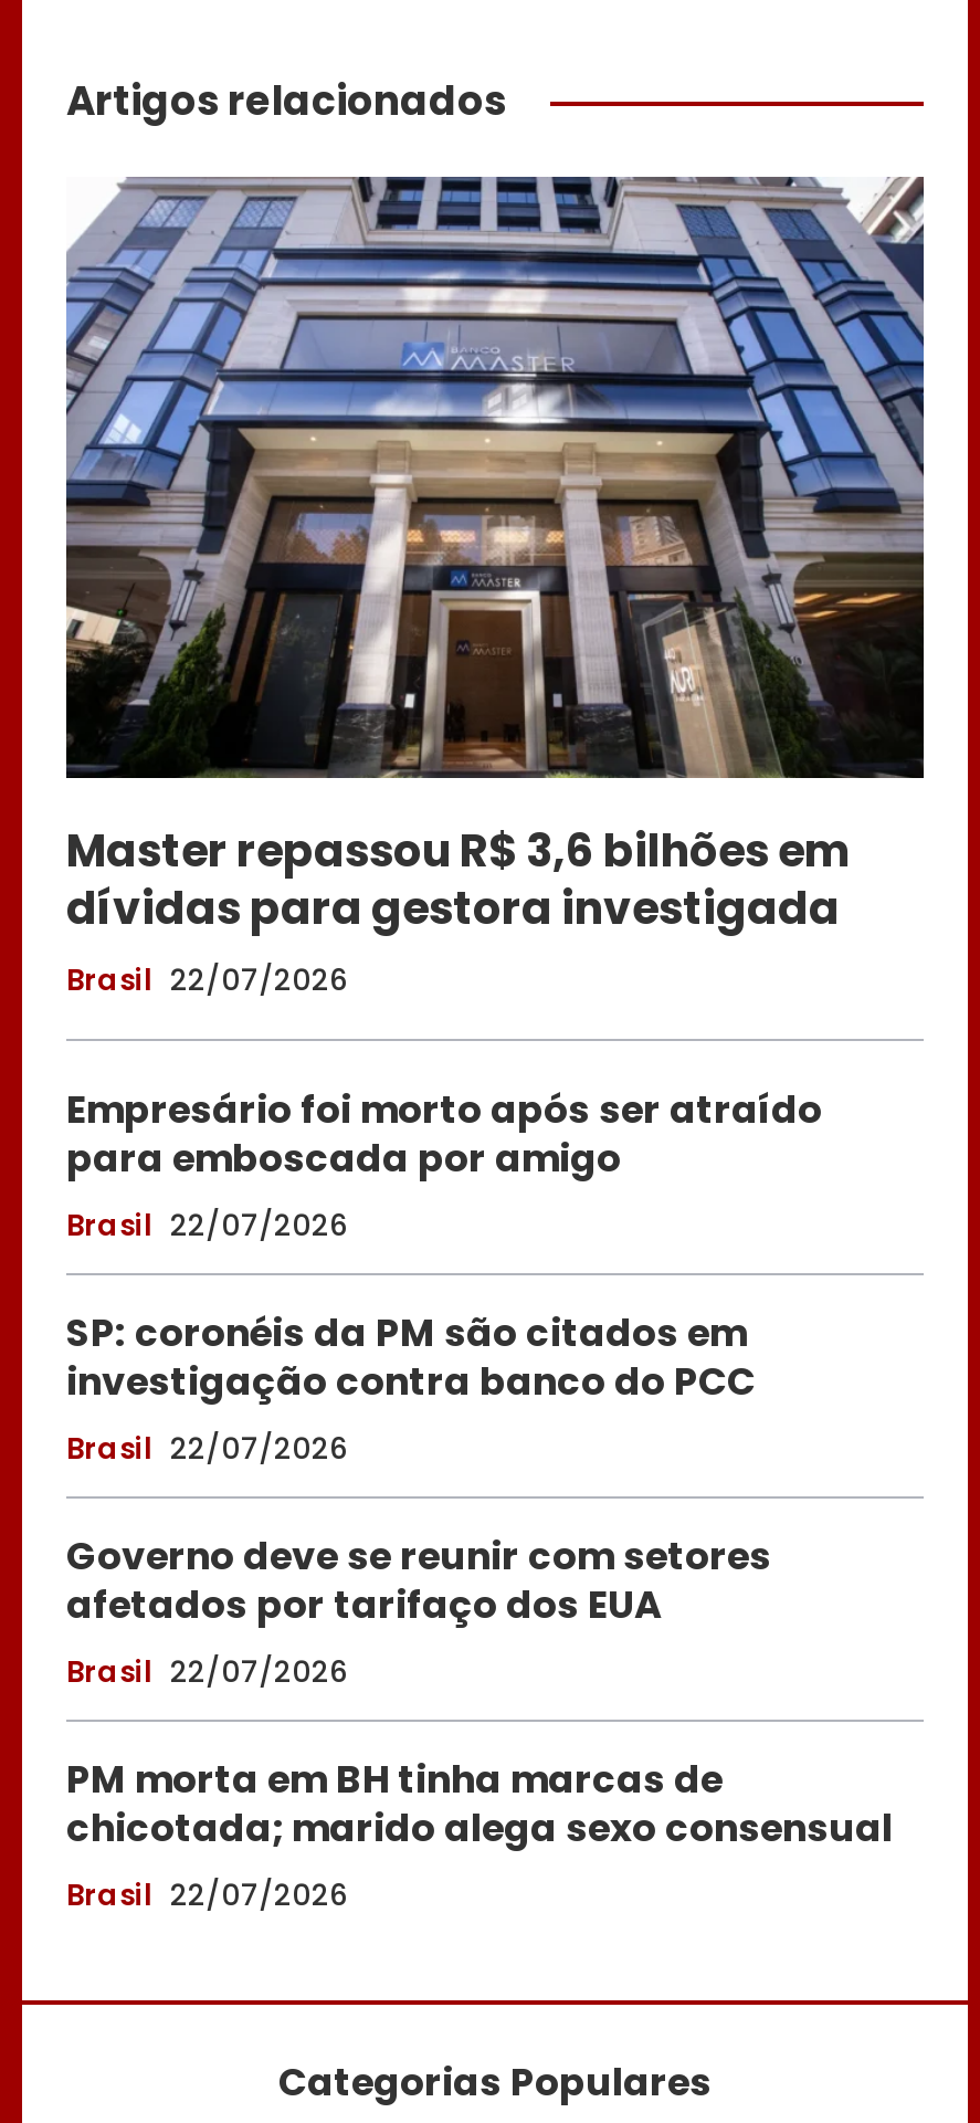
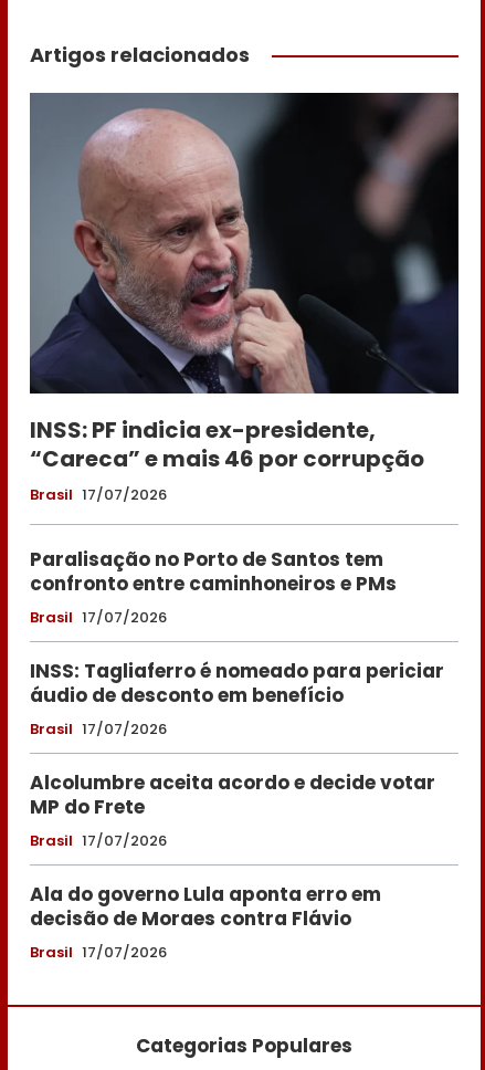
[64,175,926,1001] [image] | Master repassou R$ 3,6 bilhões em | dívidas para gestora investigada | Brasil 22/07/2026 -> [29,92,460,505] [image] | INSS: PF indicia ex-presidente, | “Careca” e mais 46 por corrupção | Brasil 17/07/2026
[66,1083,822,1247] Empresário foi morto após ser atraído | para emboscada por amigo | Brasil 22/07/2026 -> [30,546,397,628] Paralisação no Porto de Santos tem | confronto entre caminhoneiros e PMs | Brasil 17/07/2026
[66,1306,756,1470] SP: coronéis da PM são citados em | investigação contra banco do PCC | Brasil 22/07/2026 -> [30,658,444,739] INSS: Tagliaferro é nomeado para periciar | áudio de desconto em benefício | Brasil 17/07/2026
[66,1530,771,1693] Governo deve se reunir com setores | afetados por tarifaço dos EUA | Brasil 22/07/2026 -> [30,769,435,851] Alcolumbre aceita acordo e decide votar | MP do Frete | Brasil 17/07/2026
[66,1753,893,1916] PM morta em BH tinha marcas de | chicotada; marido alega sexo consensual | Brasil 22/07/2026 -> [30,881,381,963] Ala do governo Lula aponta erro em | decisão de Moraes contra Flávio | Brasil 17/07/2026

